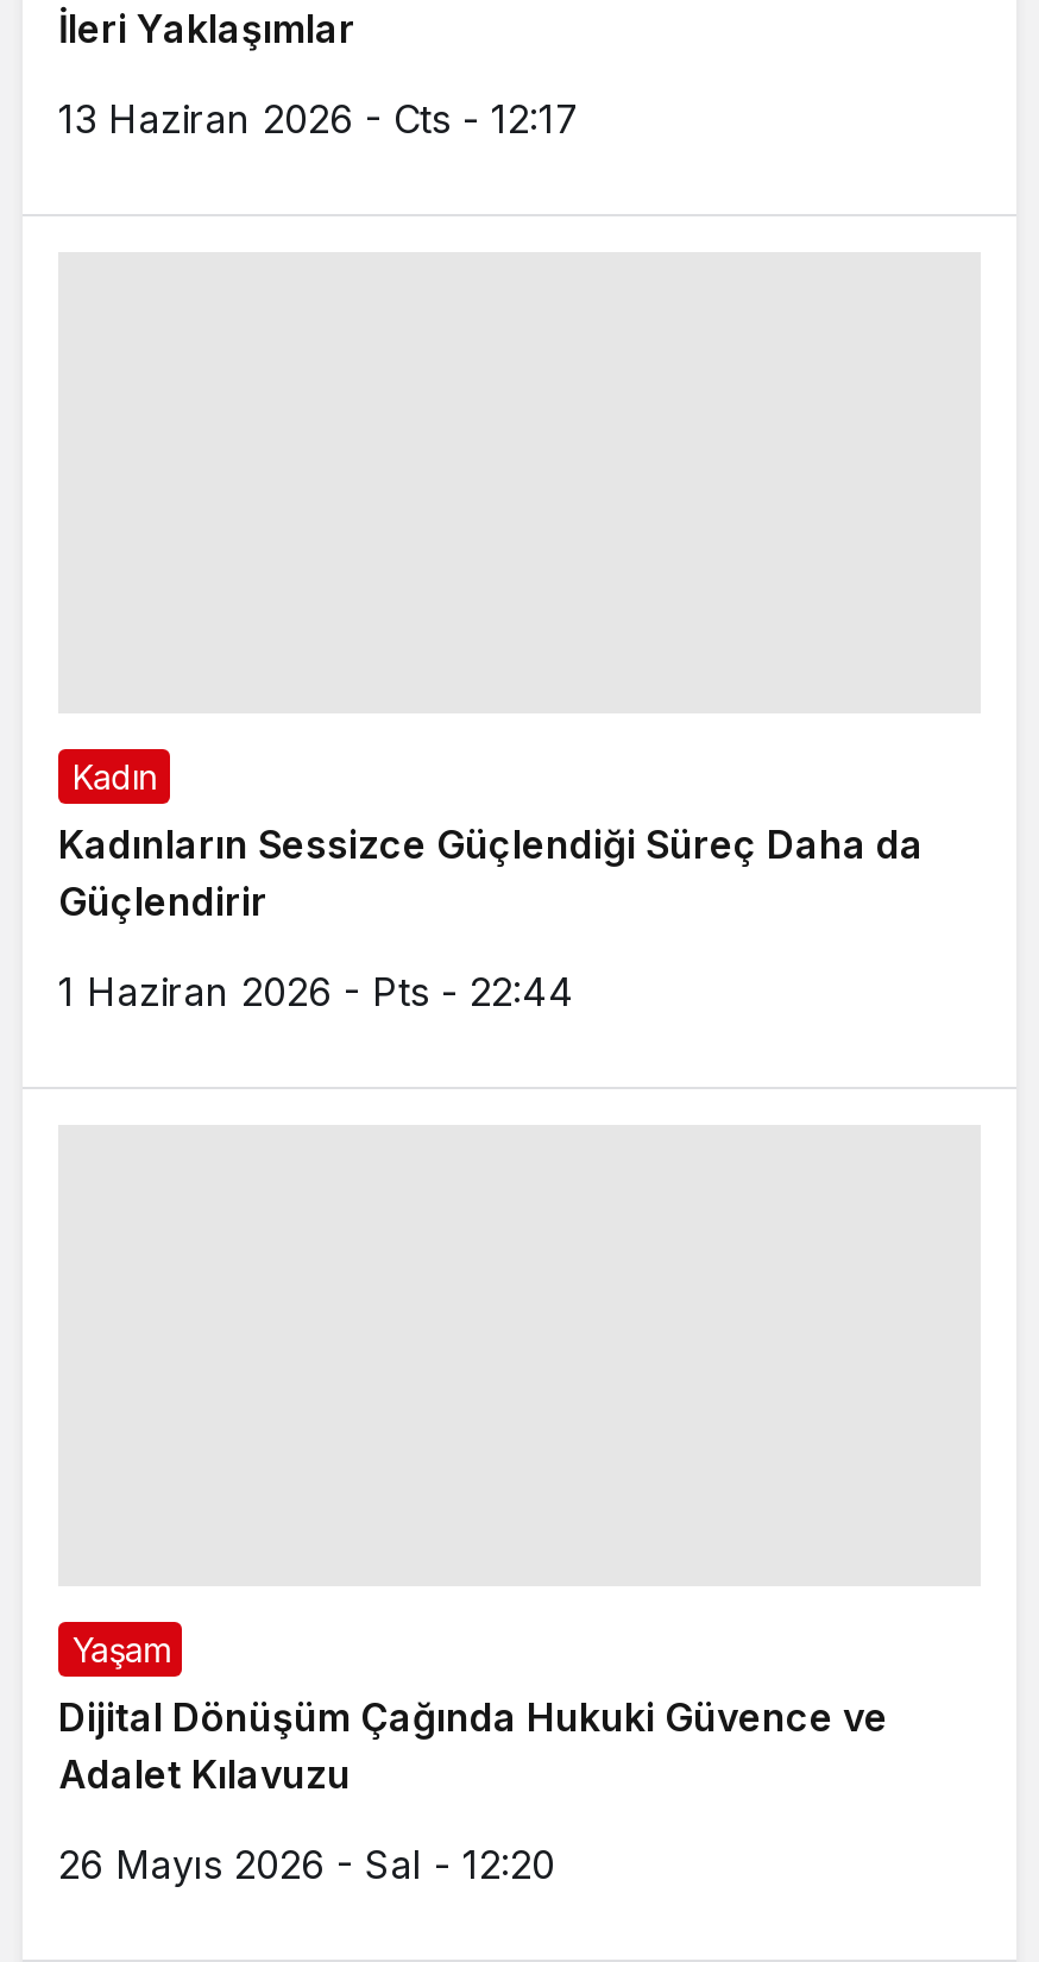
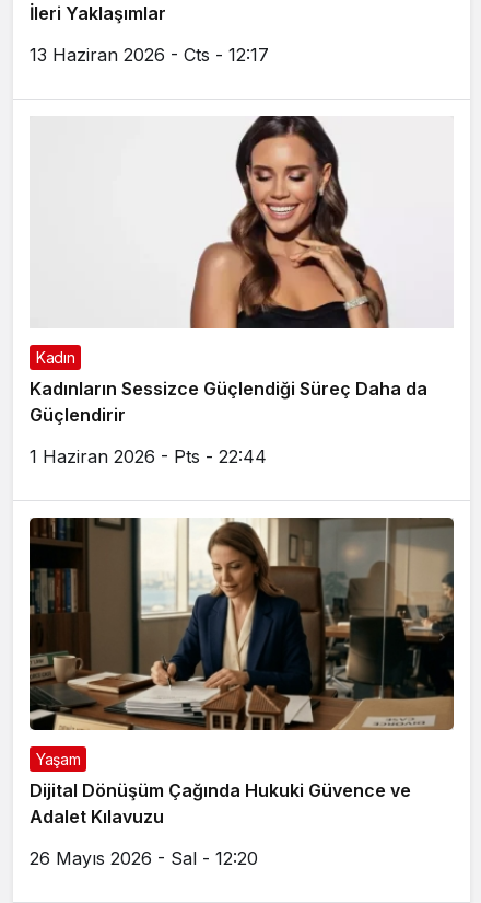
none -> [189,115,390,329] [image]
none -> [28,517,455,731] [image]

